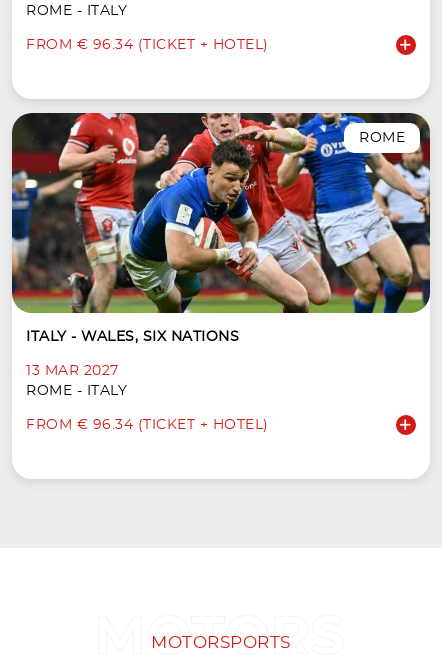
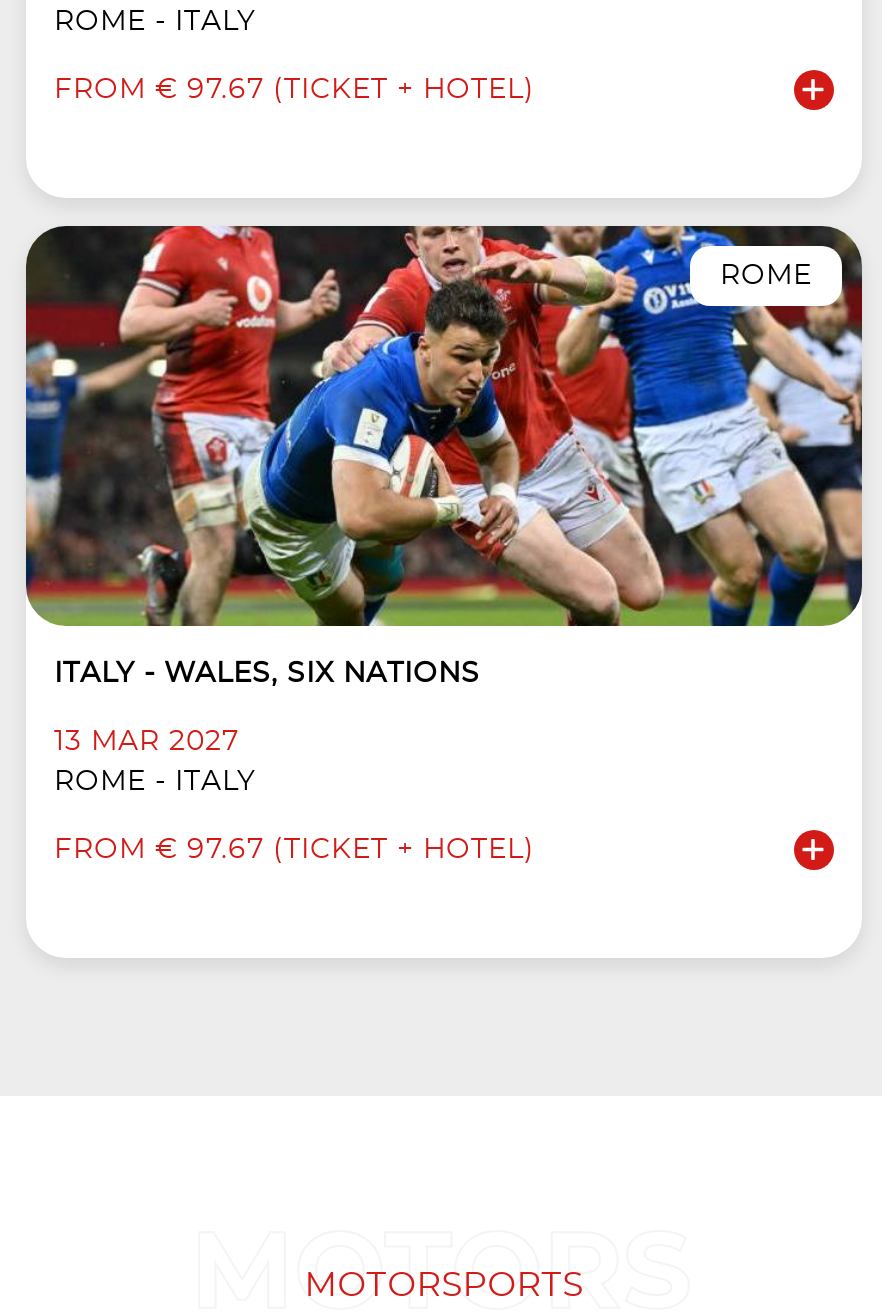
[26,38,268,52] FROM € 96.34 (TICKET + HOTEL) -> [54,76,535,104] FROM € 97.67 (TICKET + HOTEL)
[26,418,268,432] FROM € 96.34 (TICKET + HOTEL) -> [54,836,535,864] FROM € 97.67 (TICKET + HOTEL)

